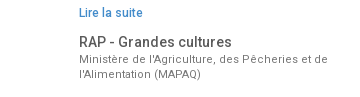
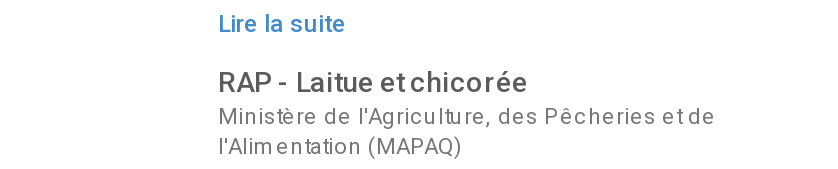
[79,34,232,50] RAP - Grandes cultures -> [218,66,528,98] RAP - Laitue et chicorée

